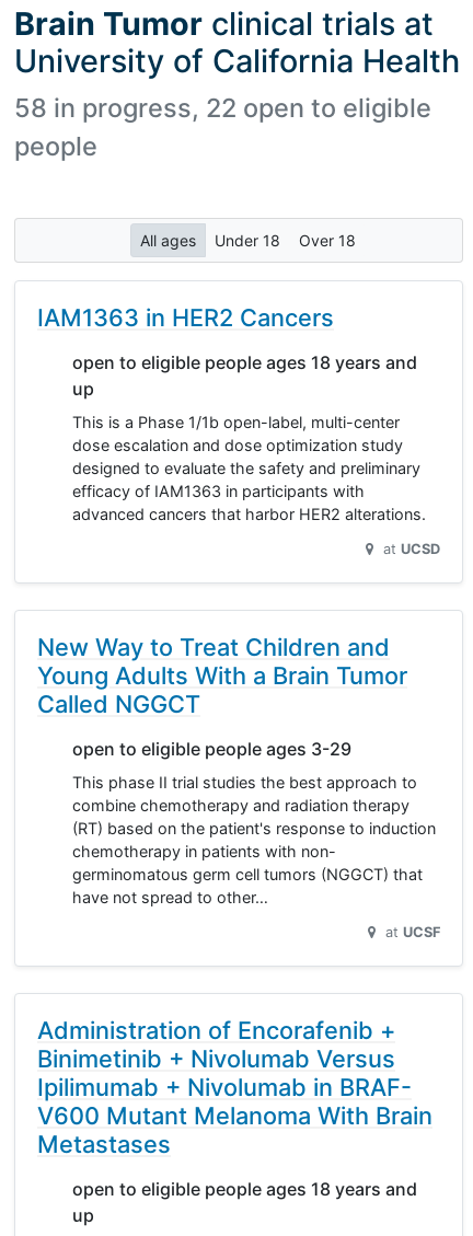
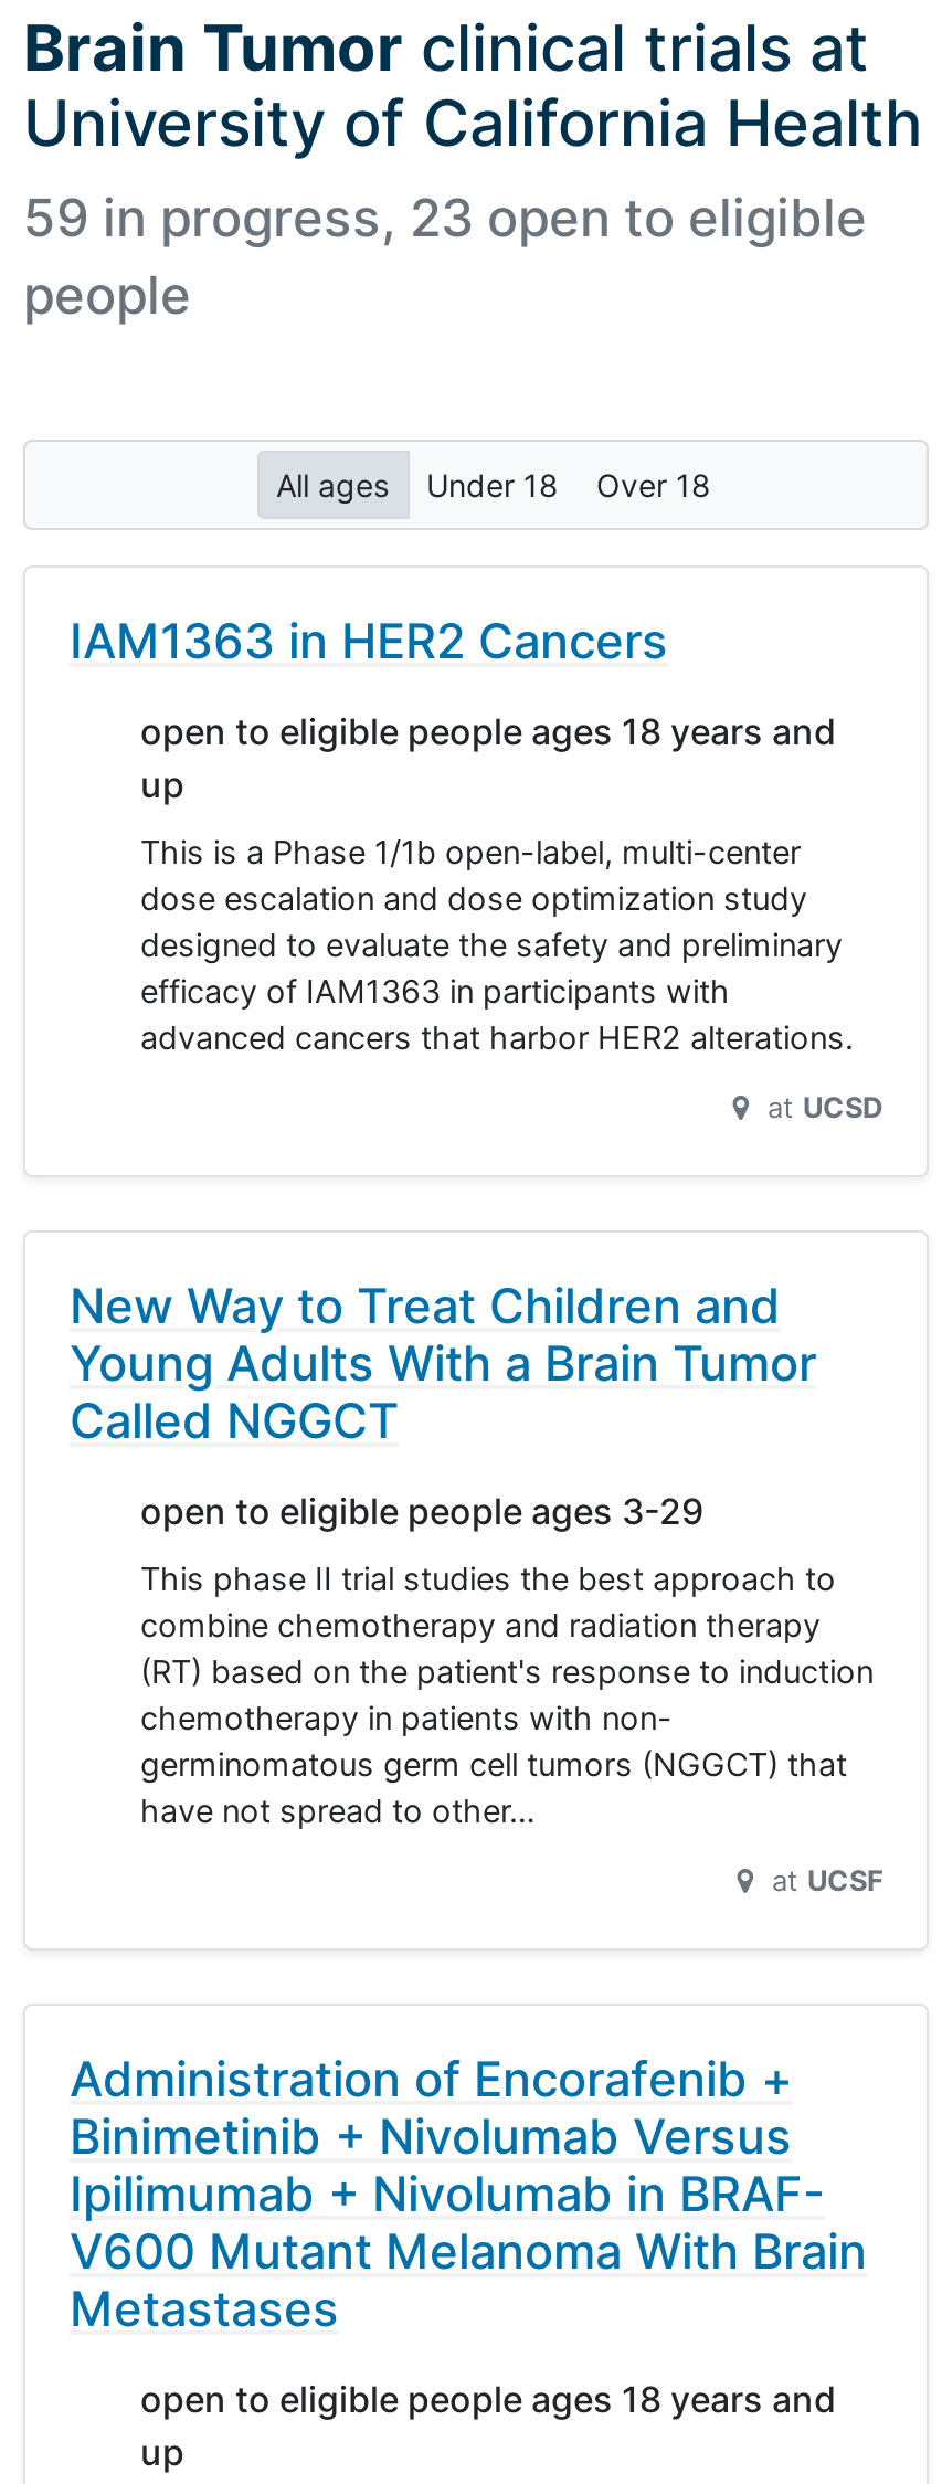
[14,92,431,123] 58 in progress, 22 open to eligible -> [23,185,867,249] 59 in progress, 23 open to eligible

